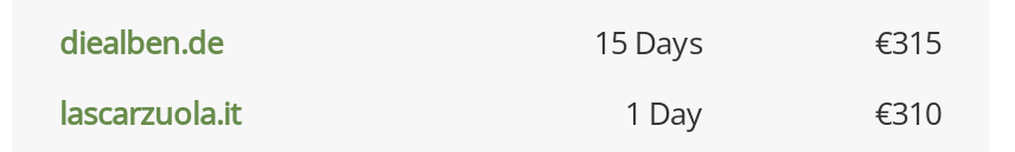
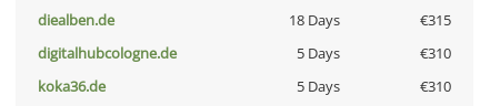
[594,21,703,64] 15 Days -> [288,10,339,30] 18 Days
[59,92,703,134] lascarzuola.it | 1 Day -> [38,43,451,96] digitalhubcologne.de | 5 Days | €310 | koka36.de | 5 Days

